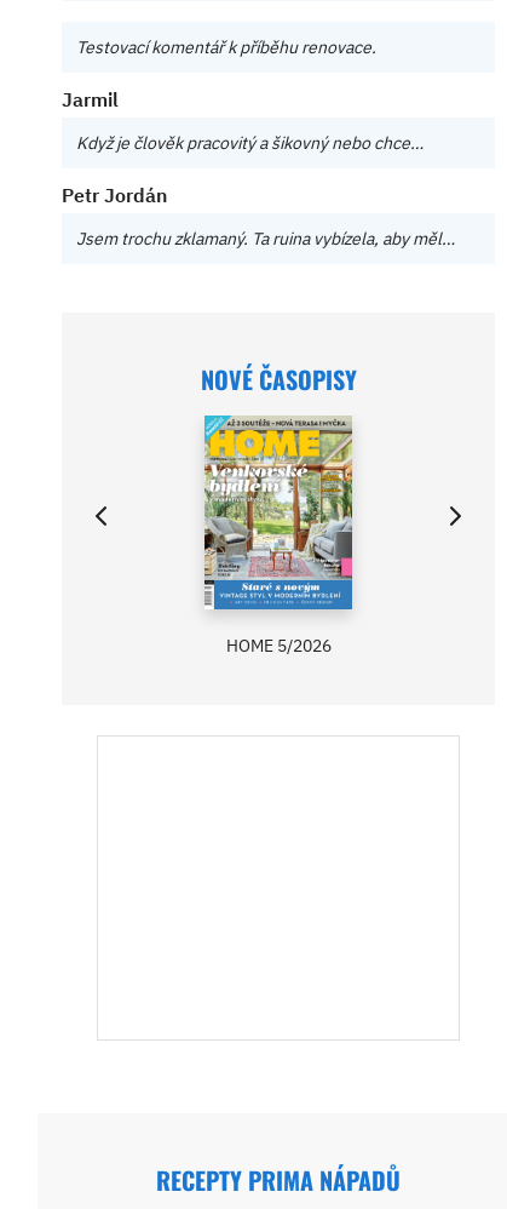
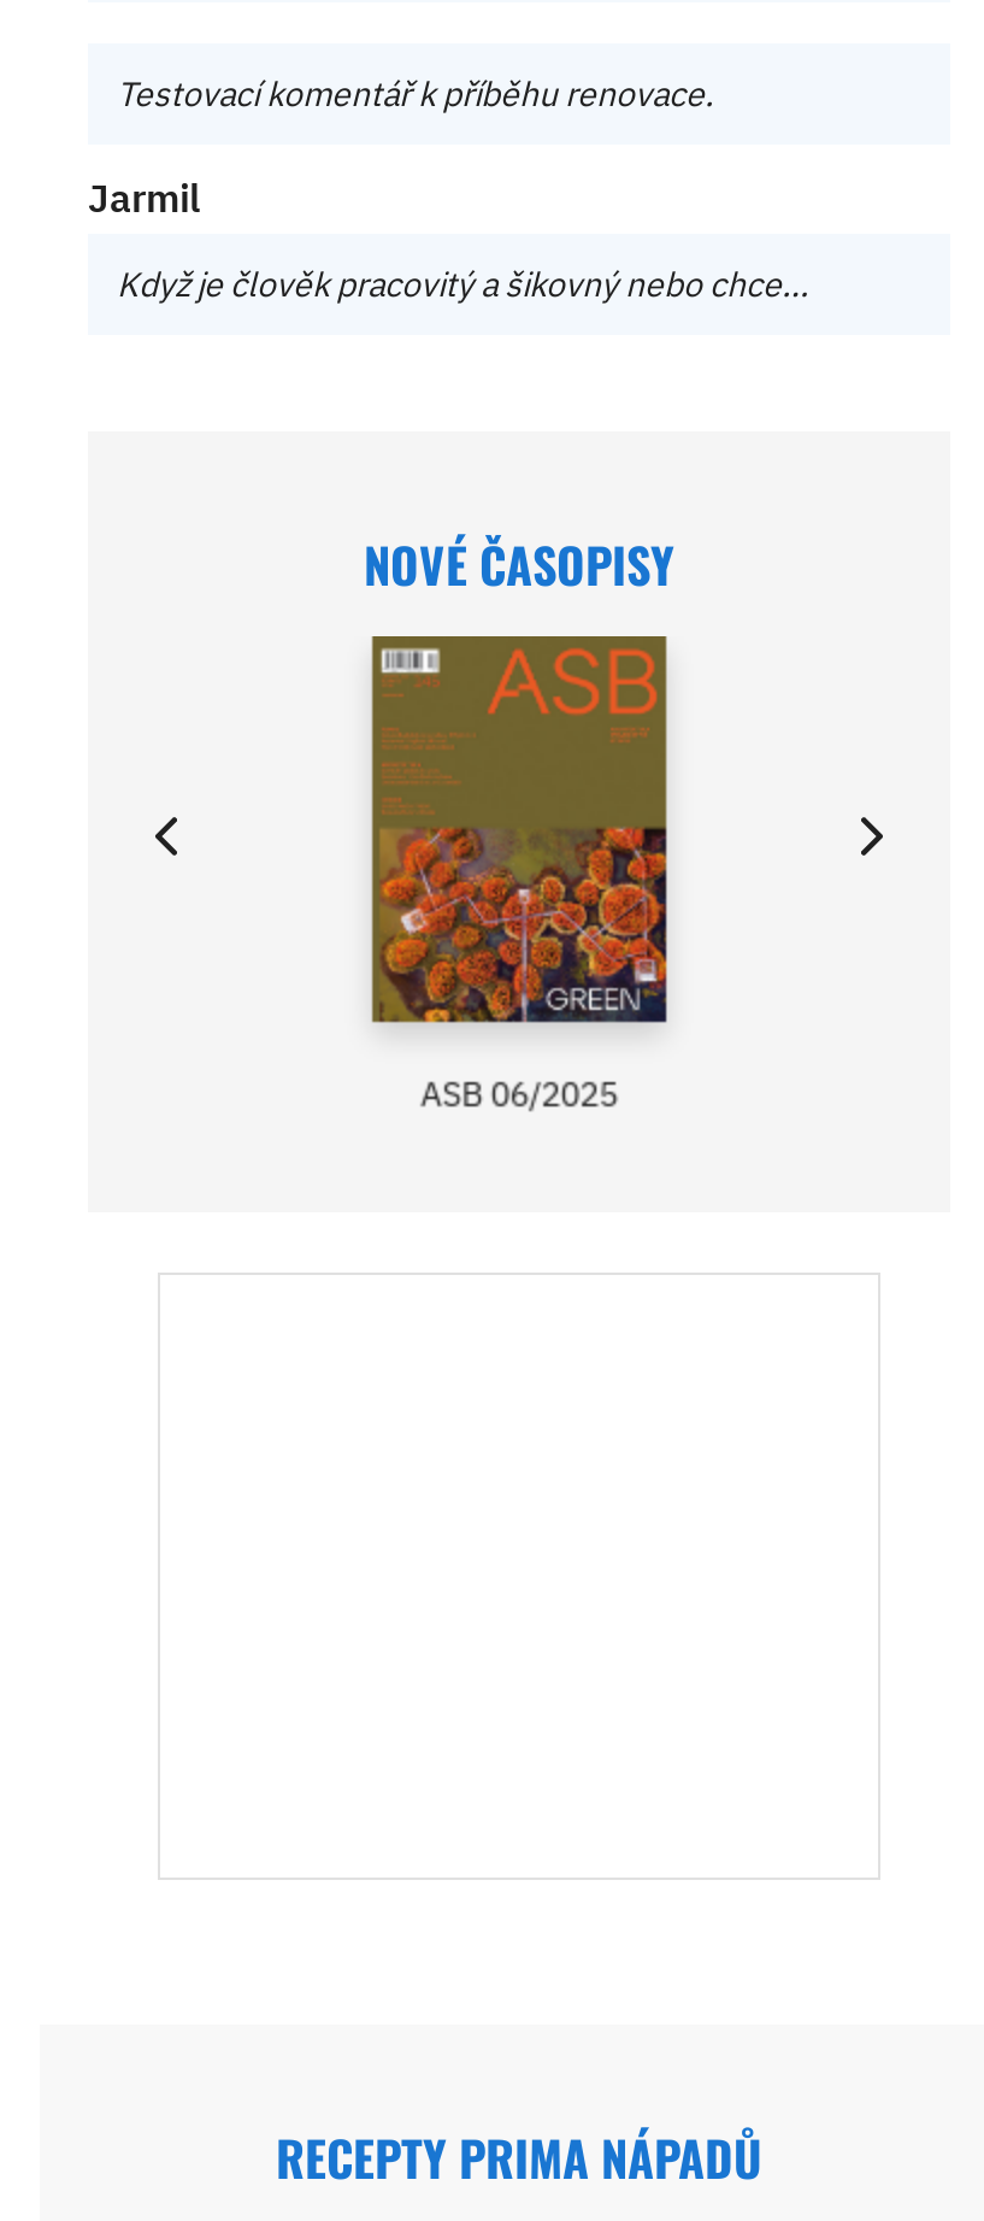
[62,183,455,249] Petr Jordán | Jsem trochu zklamaný. Ta ruina vybízela, aby měl… -> none
[203,414,353,656] [image] | HOME 5/2026 -> [370,634,668,1116] [image] | ASB 06/2025

